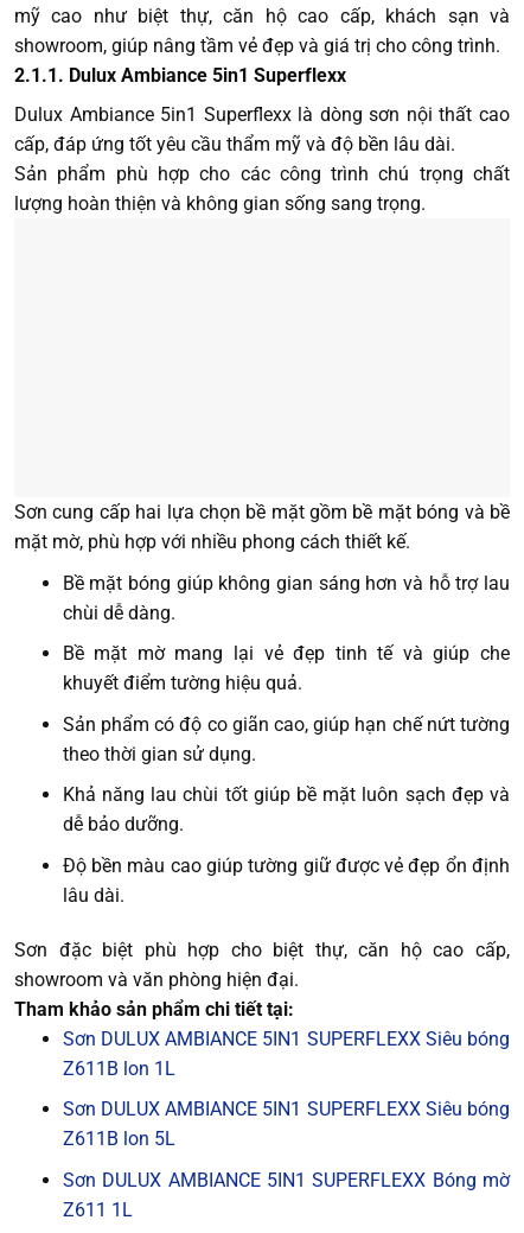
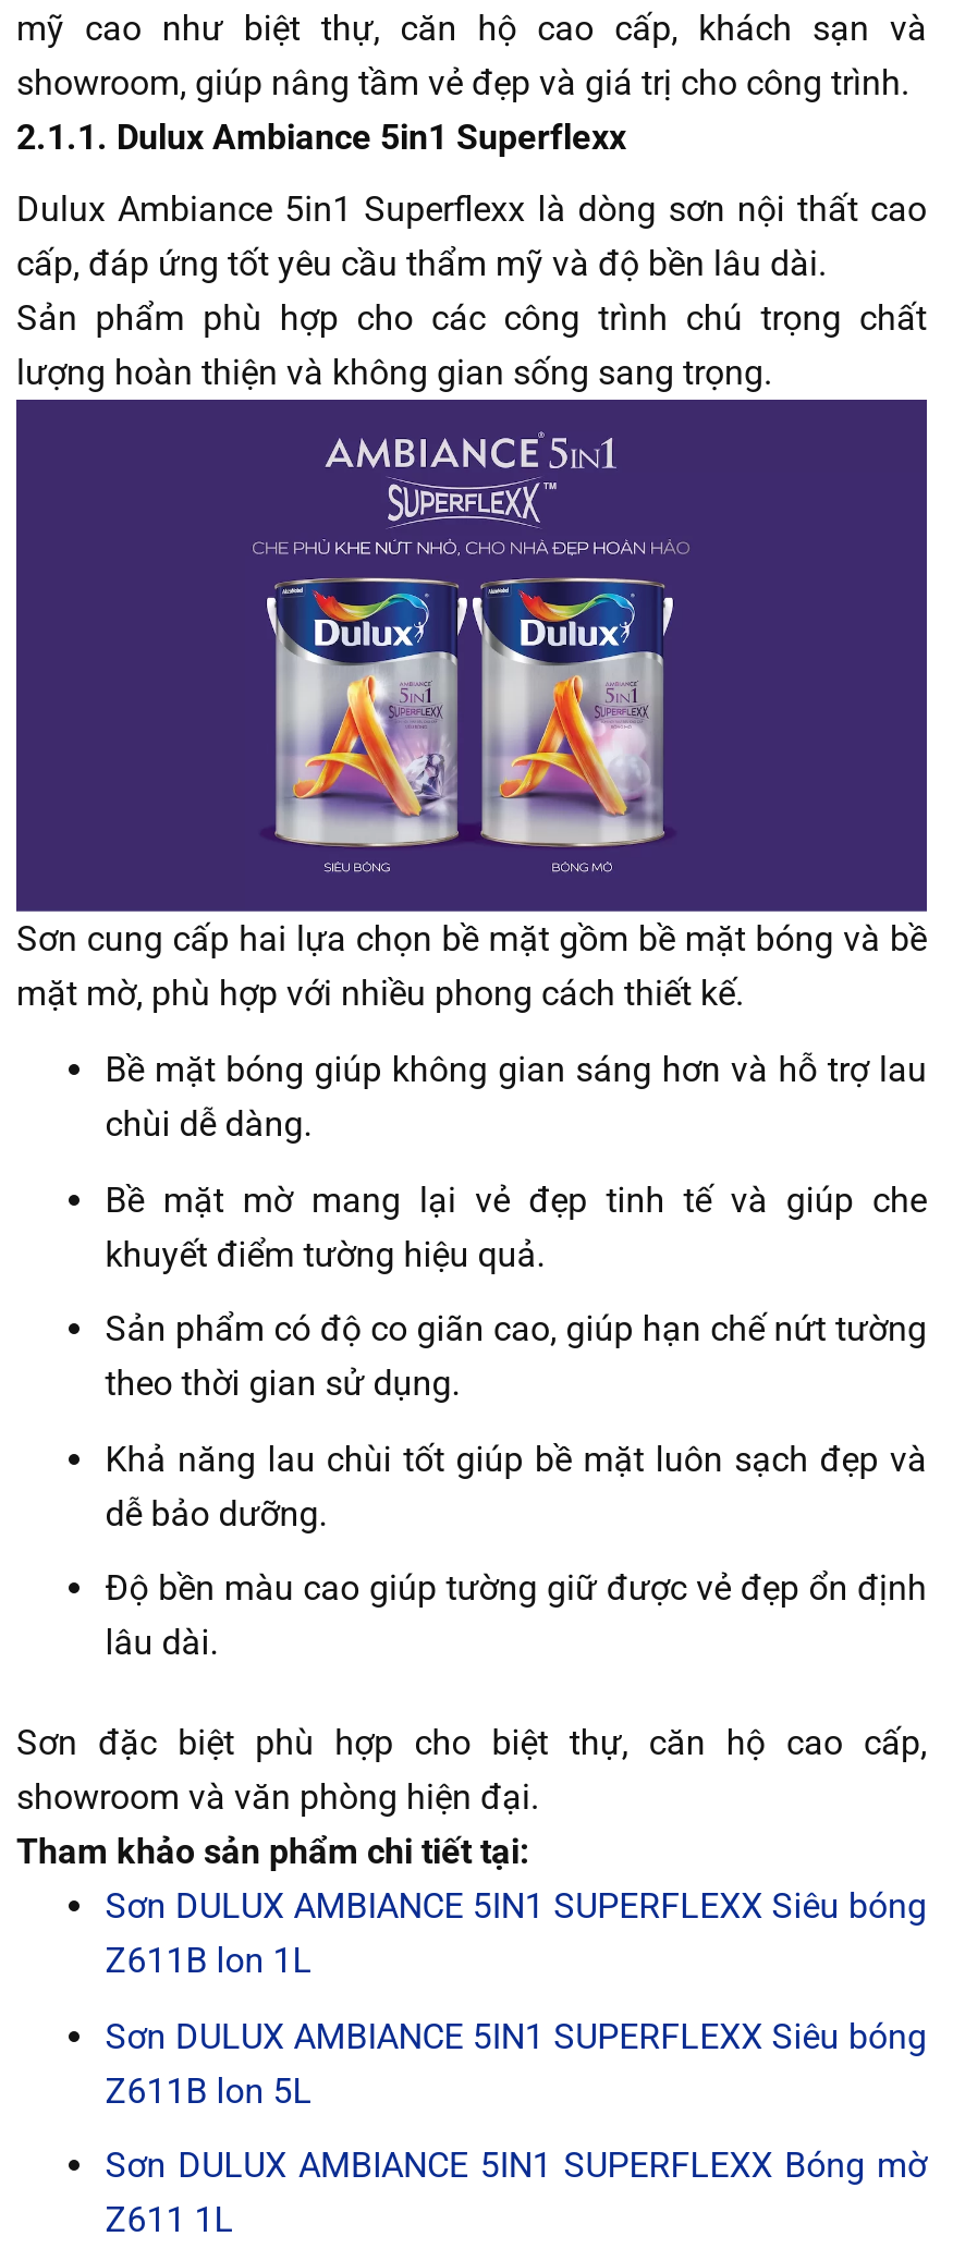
none -> [14,396,929,913] [image]

